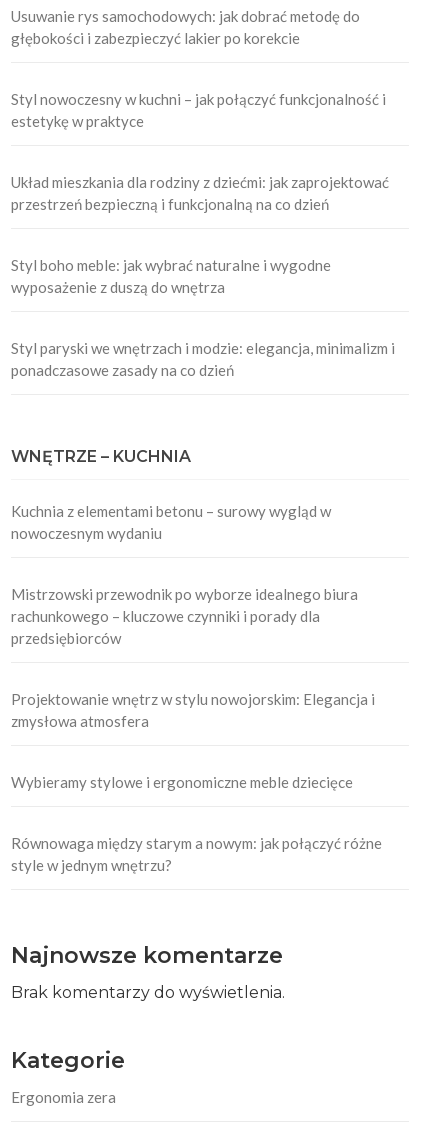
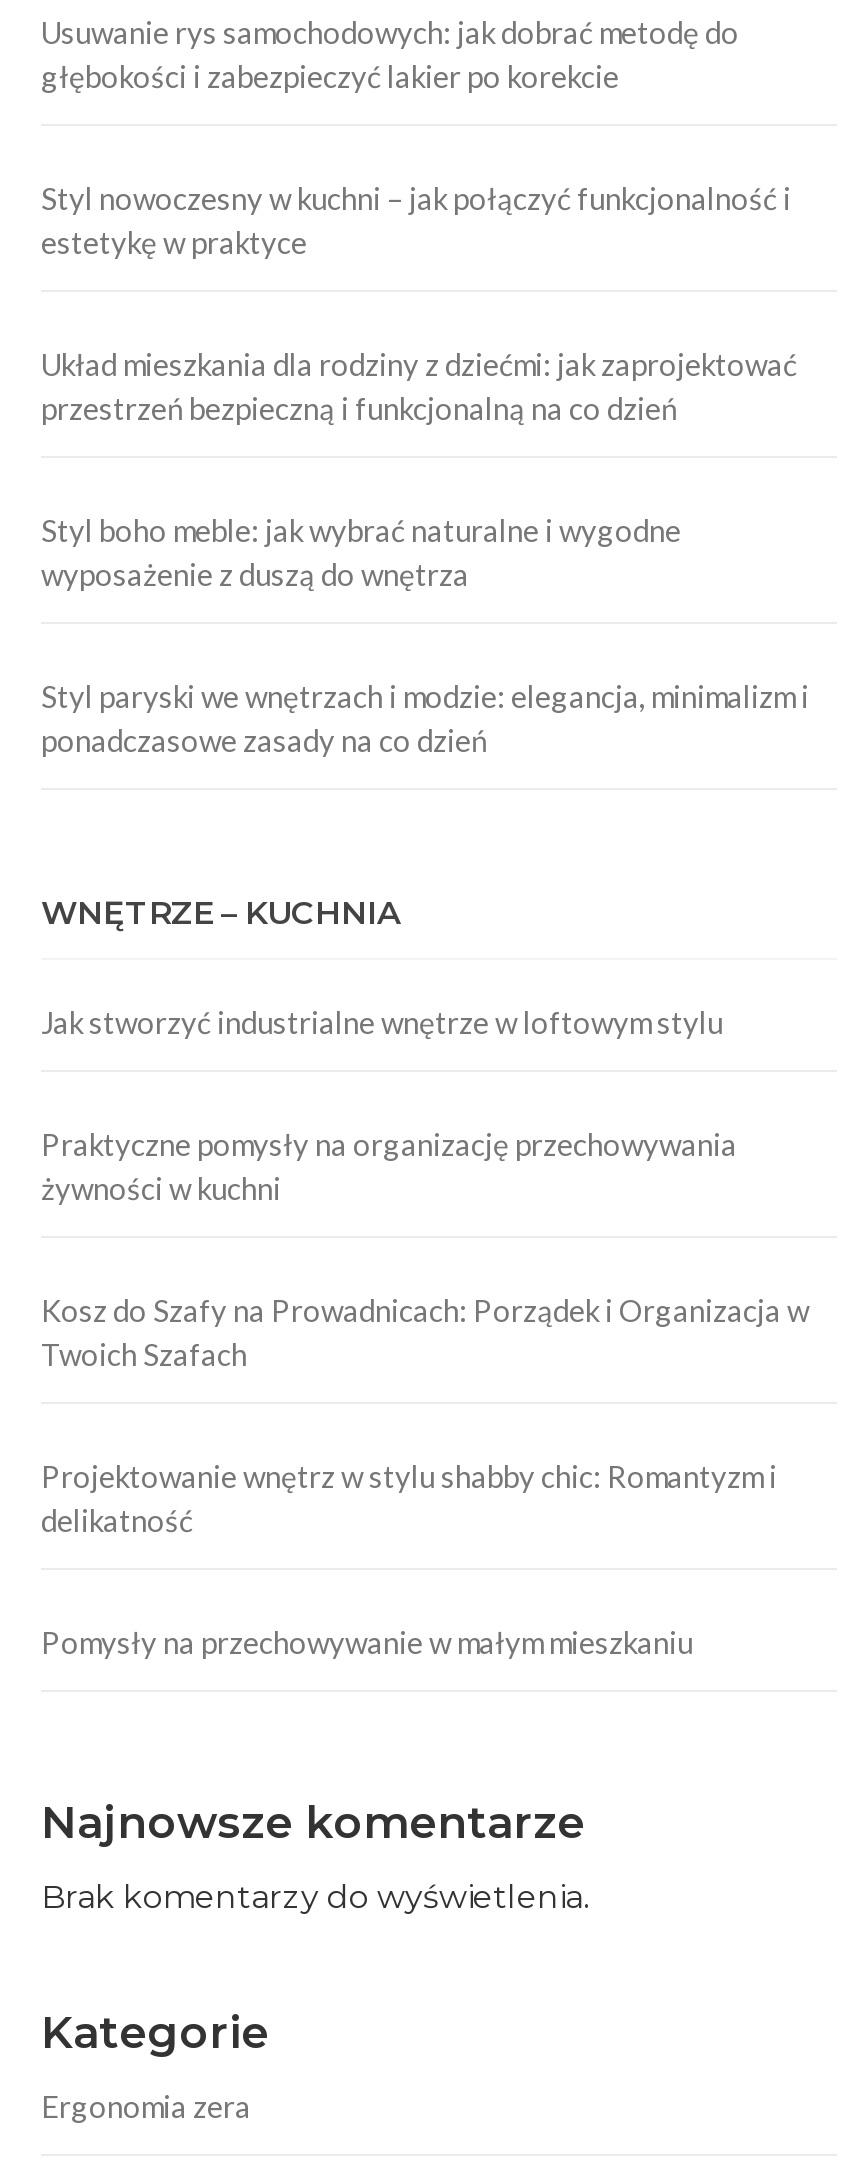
[11,502,331,542] Kuchnia z elementami betonu – surowy wygląd w | nowoczesnym wydaniu -> [41,1004,723,1040] Jak stworzyć industrialne wnętrze w loftowym stylu
[11,585,358,647] Mistrzowski przewodnik po wyborze idealnego biura | rachunkowego – kluczowe czynniki i porady dla | przedsiębiorców -> [41,1126,737,1206] Praktyczne pomysły na organizację przechowywania | żywności w kuchni
[11,690,375,730] Projektowanie wnętrz w stylu nowojorskim: Elegancja i | zmysłowa atmosfera -> [41,1292,809,1372] Kosz do Szafy na Prowadnicach: Porządek i Organizacja w | Twoich Szafach
[11,773,353,791] Wybieramy stylowe i ergonomiczne meble dziecięce -> [41,1458,777,1538] Projektowanie wnętrz w stylu shabby chic: Romantyzm i | delikatność
[11,834,382,874] Równowaga między starym a nowym: jak połączyć różne | style w jednym wnętrzu? -> [41,1624,693,1660] Pomysły na przechowywanie w małym mieszkaniu

